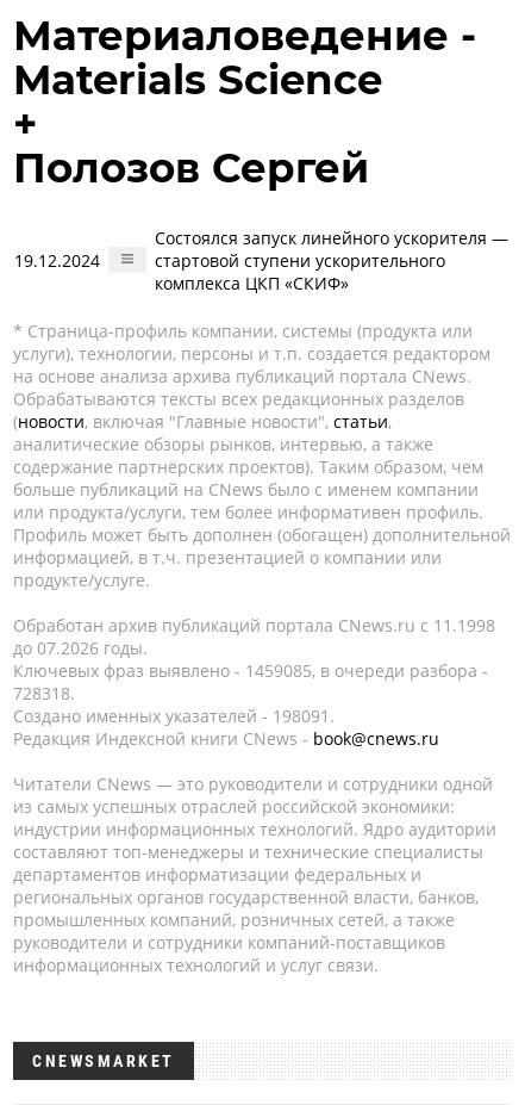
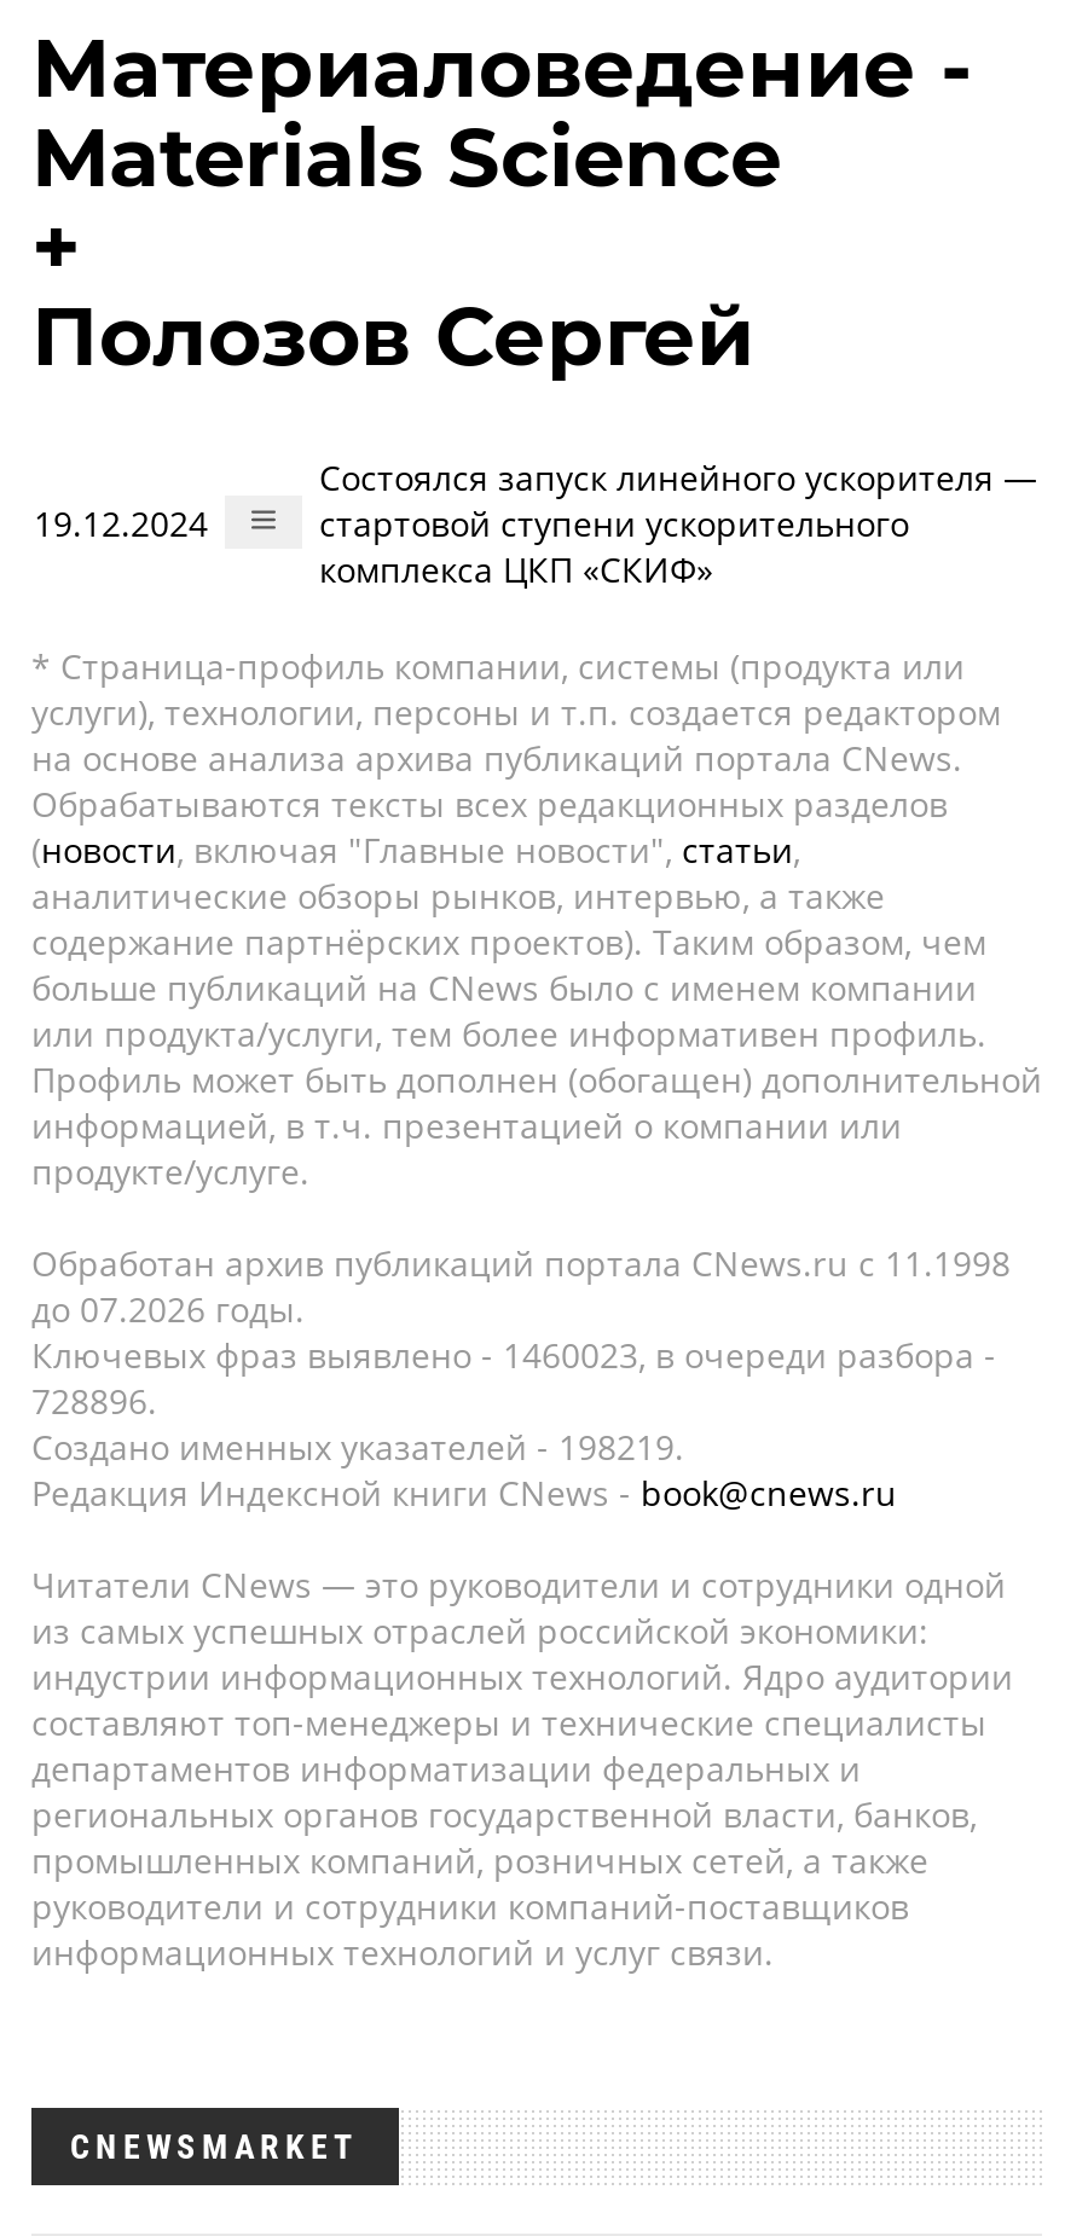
[13,659,488,682] Ключевых фраз выявлено - 1459085, в очереди разбора - -> [31,1332,996,1378] Ключевых фраз выявлено - 1460023, в очереди разбора -
[13,682,75,704] 728318. -> [31,1378,157,1424] 728896.
[13,704,335,727] Создано именных указателей - 198091. -> [31,1424,684,1470] Создано именных указателей - 198219.

